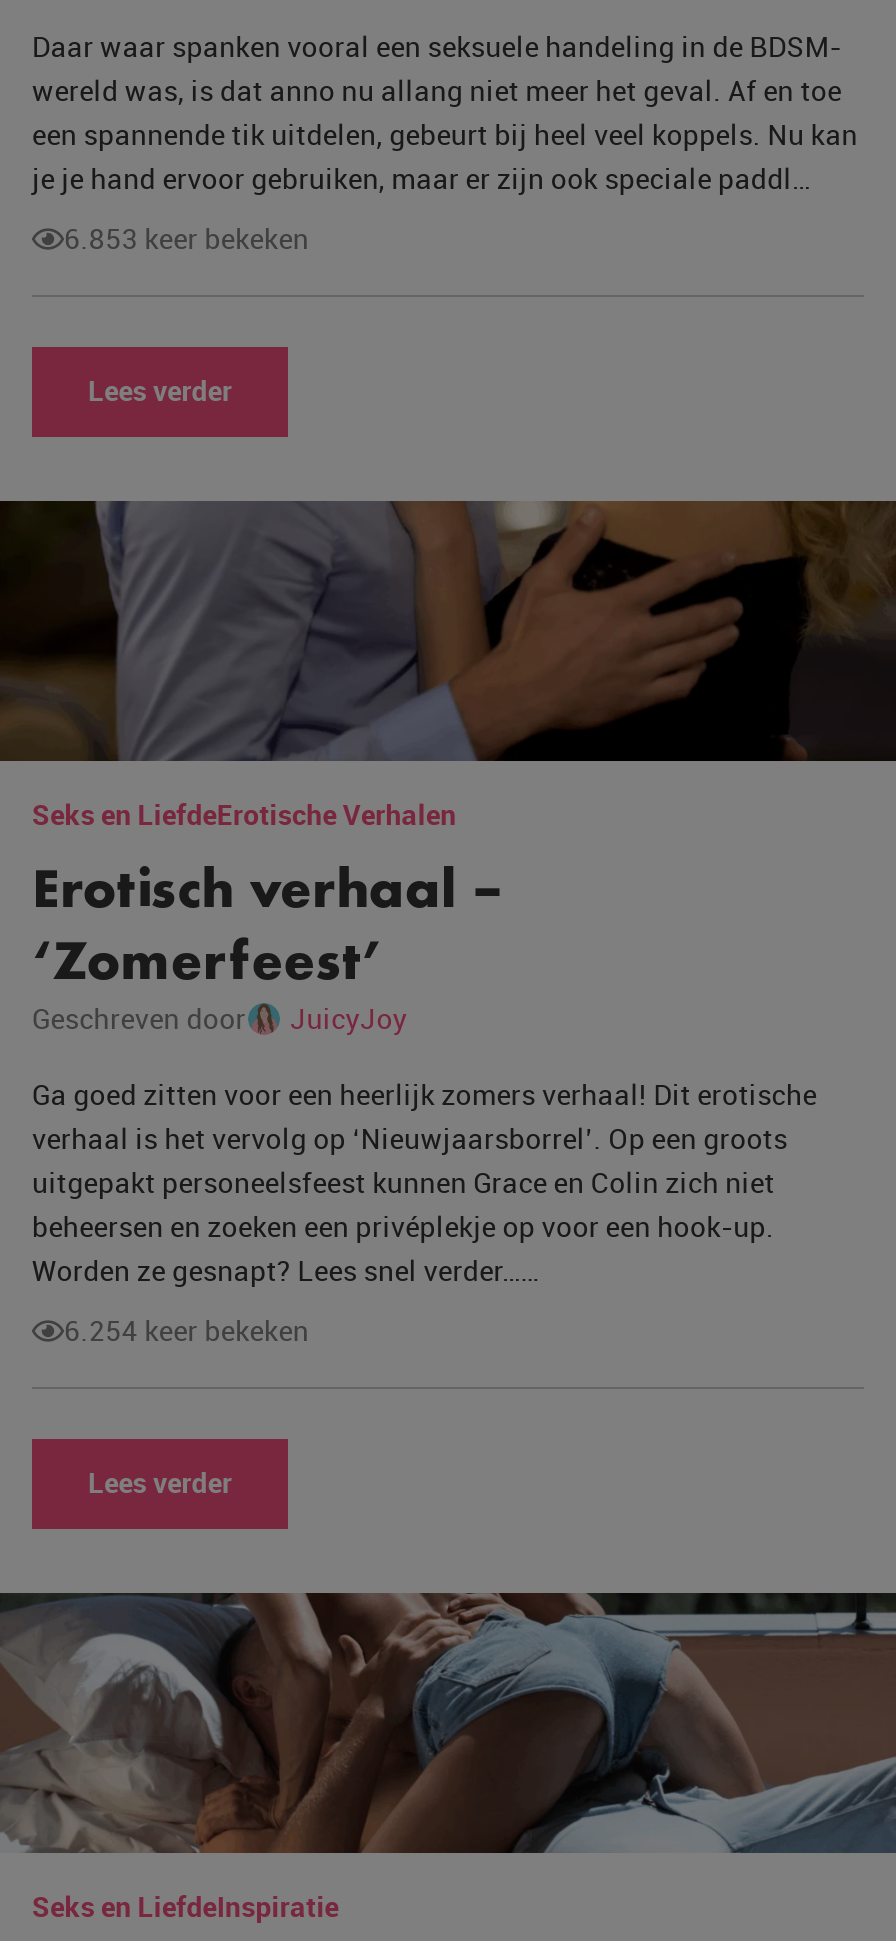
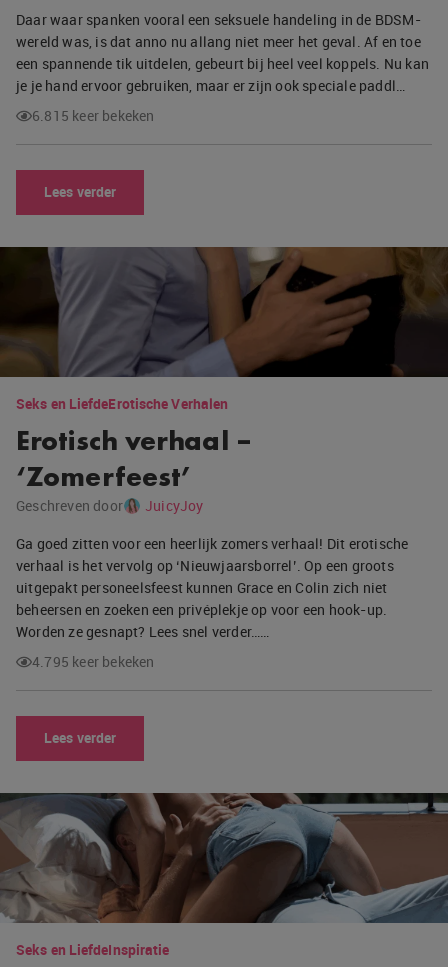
[64,219,309,257] 6.853 keer bekeken -> [32,106,155,125] 6.815 keer bekeken
[64,1311,309,1349] 6.254 keer bekeken -> [32,652,155,671] 4.795 keer bekeken

